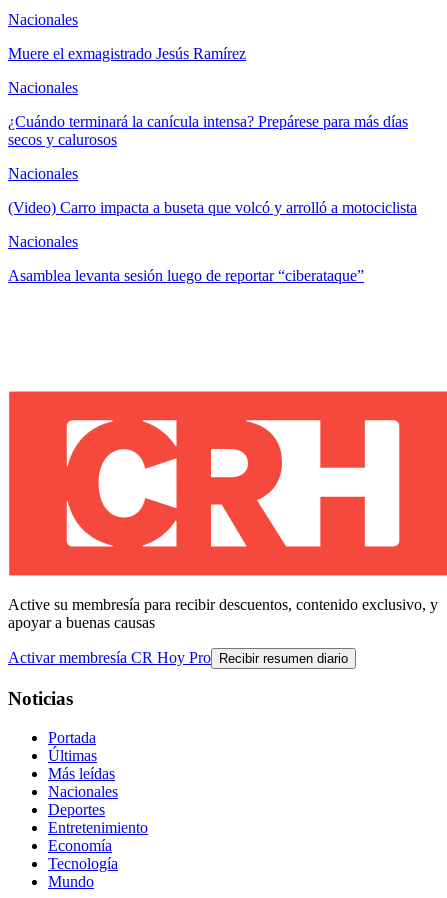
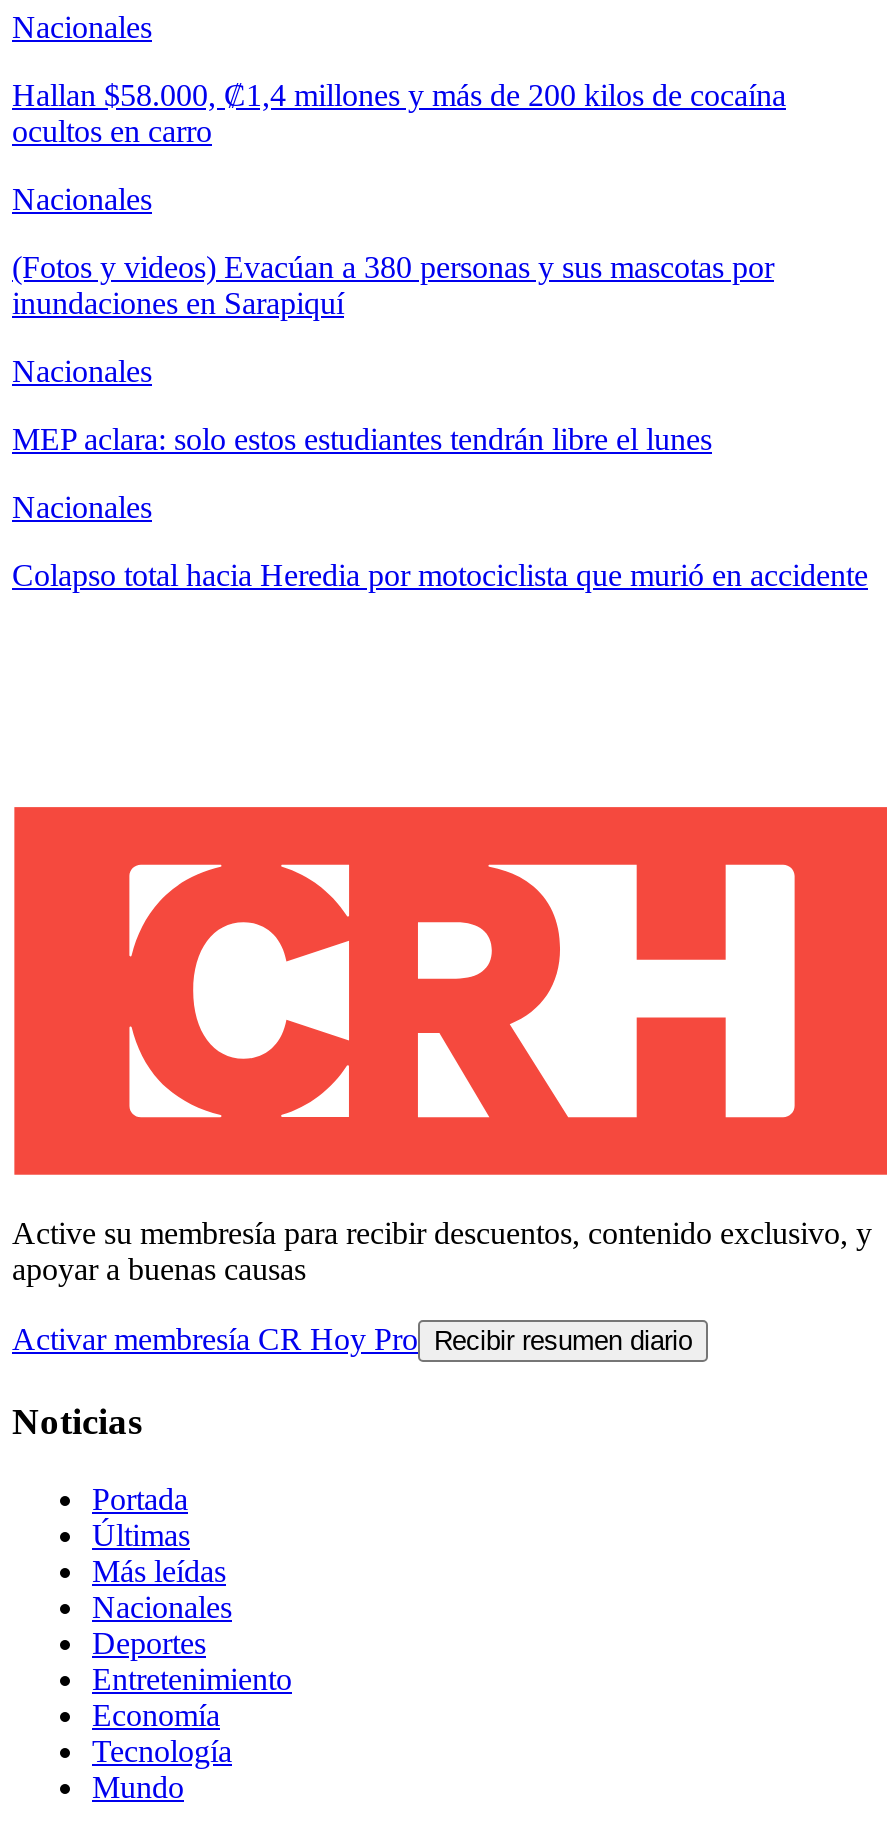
[8,45,246,62] Muere el exmagistrado Jesús Ramírez -> [12,78,786,148] Hallan $58.000, ₡1,4 millones y más de 200 kilos de cocaína | ocultos en carro
[8,113,408,148] ¿Cuándo terminará la canícula intensa? Prepárese para más días | secos y calurosos -> [12,250,774,320] (Fotos y videos) Evacúan a 380 personas y sus mascotas por | inundaciones en Sarapiquí
[8,199,417,216] (Video) Carro impacta a buseta que volcó y arrolló a motociclista -> [12,422,712,456] MEP aclara: solo estos estudiantes tendrán libre el lunes
[8,267,364,284] Asamblea levanta sesión luego de reportar “ciberataque” -> [12,558,868,592] Colapso total hacia Heredia por motociclista que murió en accidente

